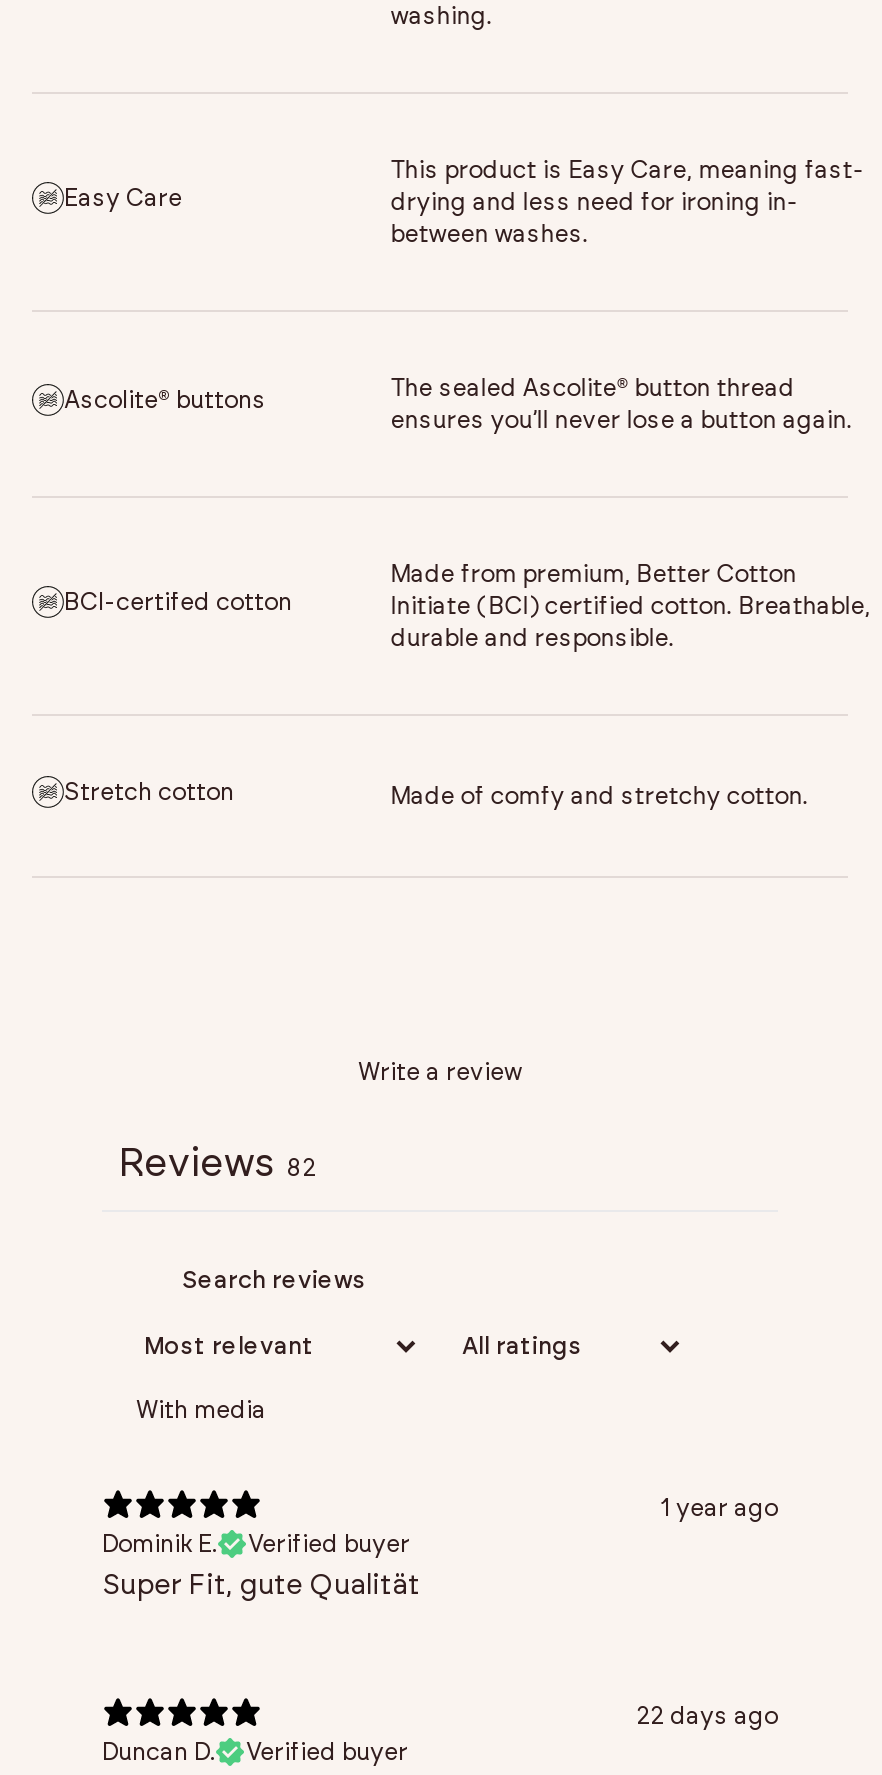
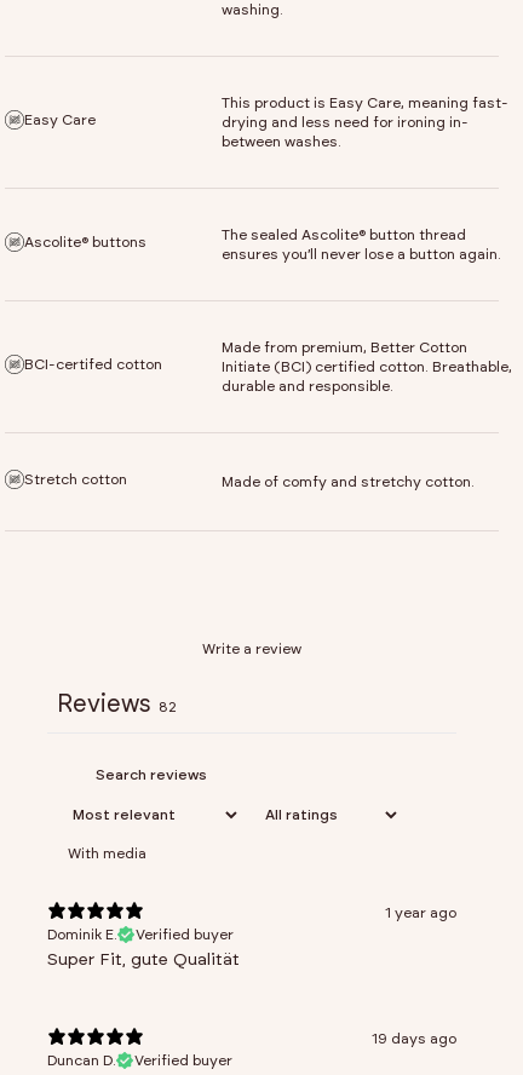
[636,1703,778,1727] 22 days ago -> [372,1031,456,1046] 19 days ago

